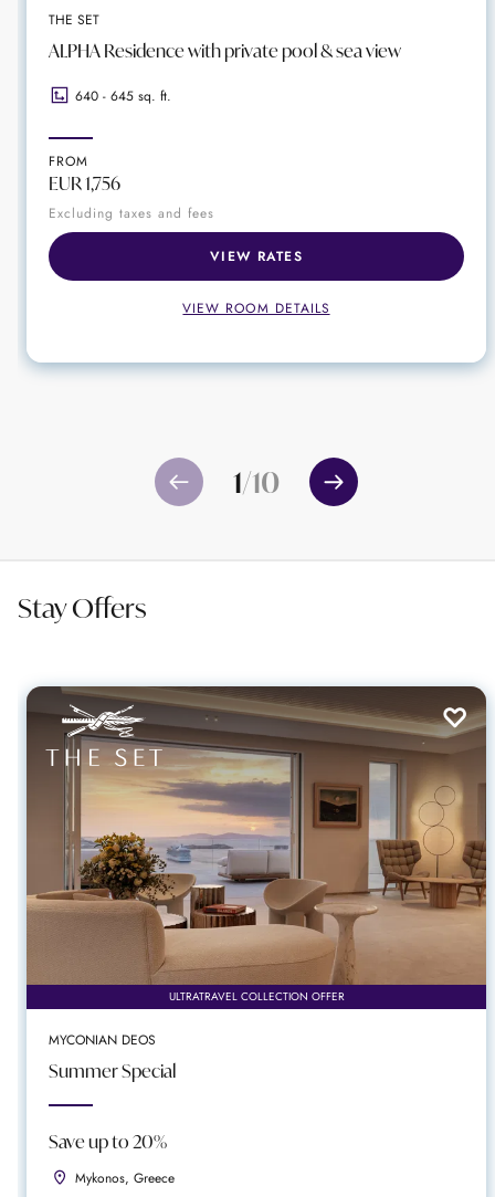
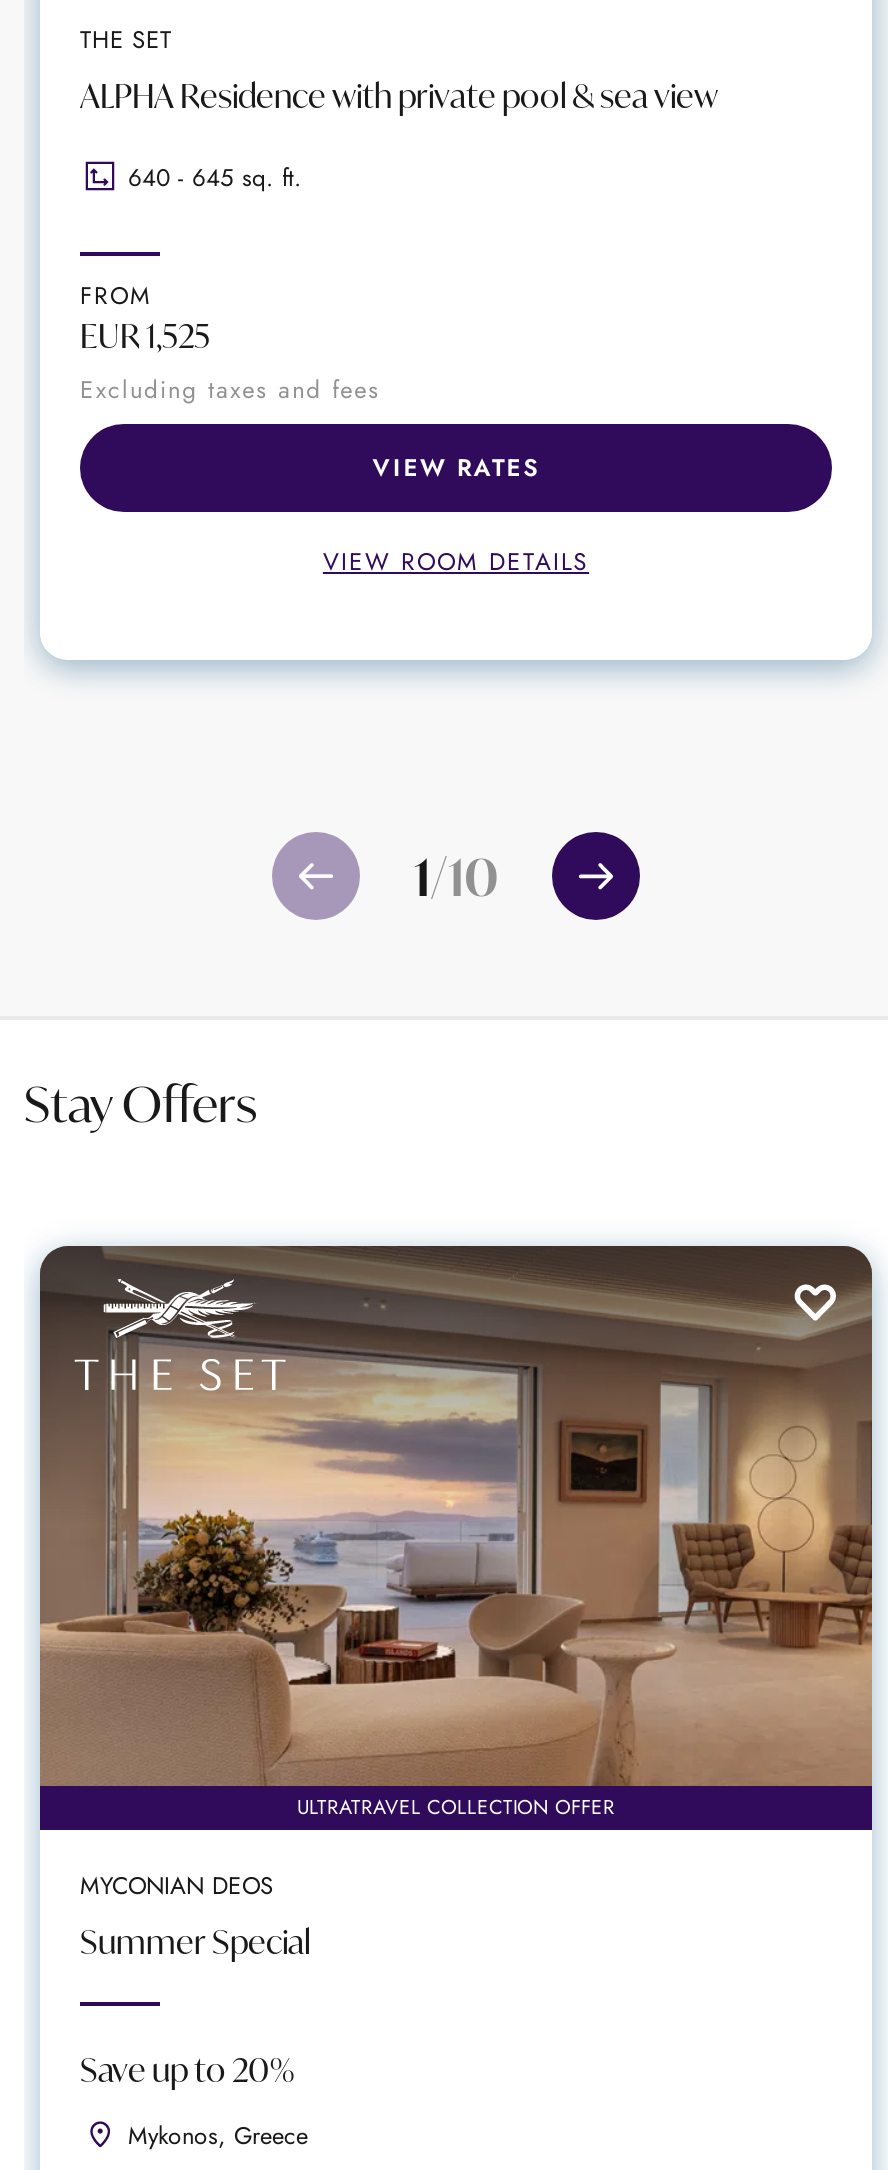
[49,169,120,195] EUR 1,756 -> [80,309,210,357] EUR 1,525

